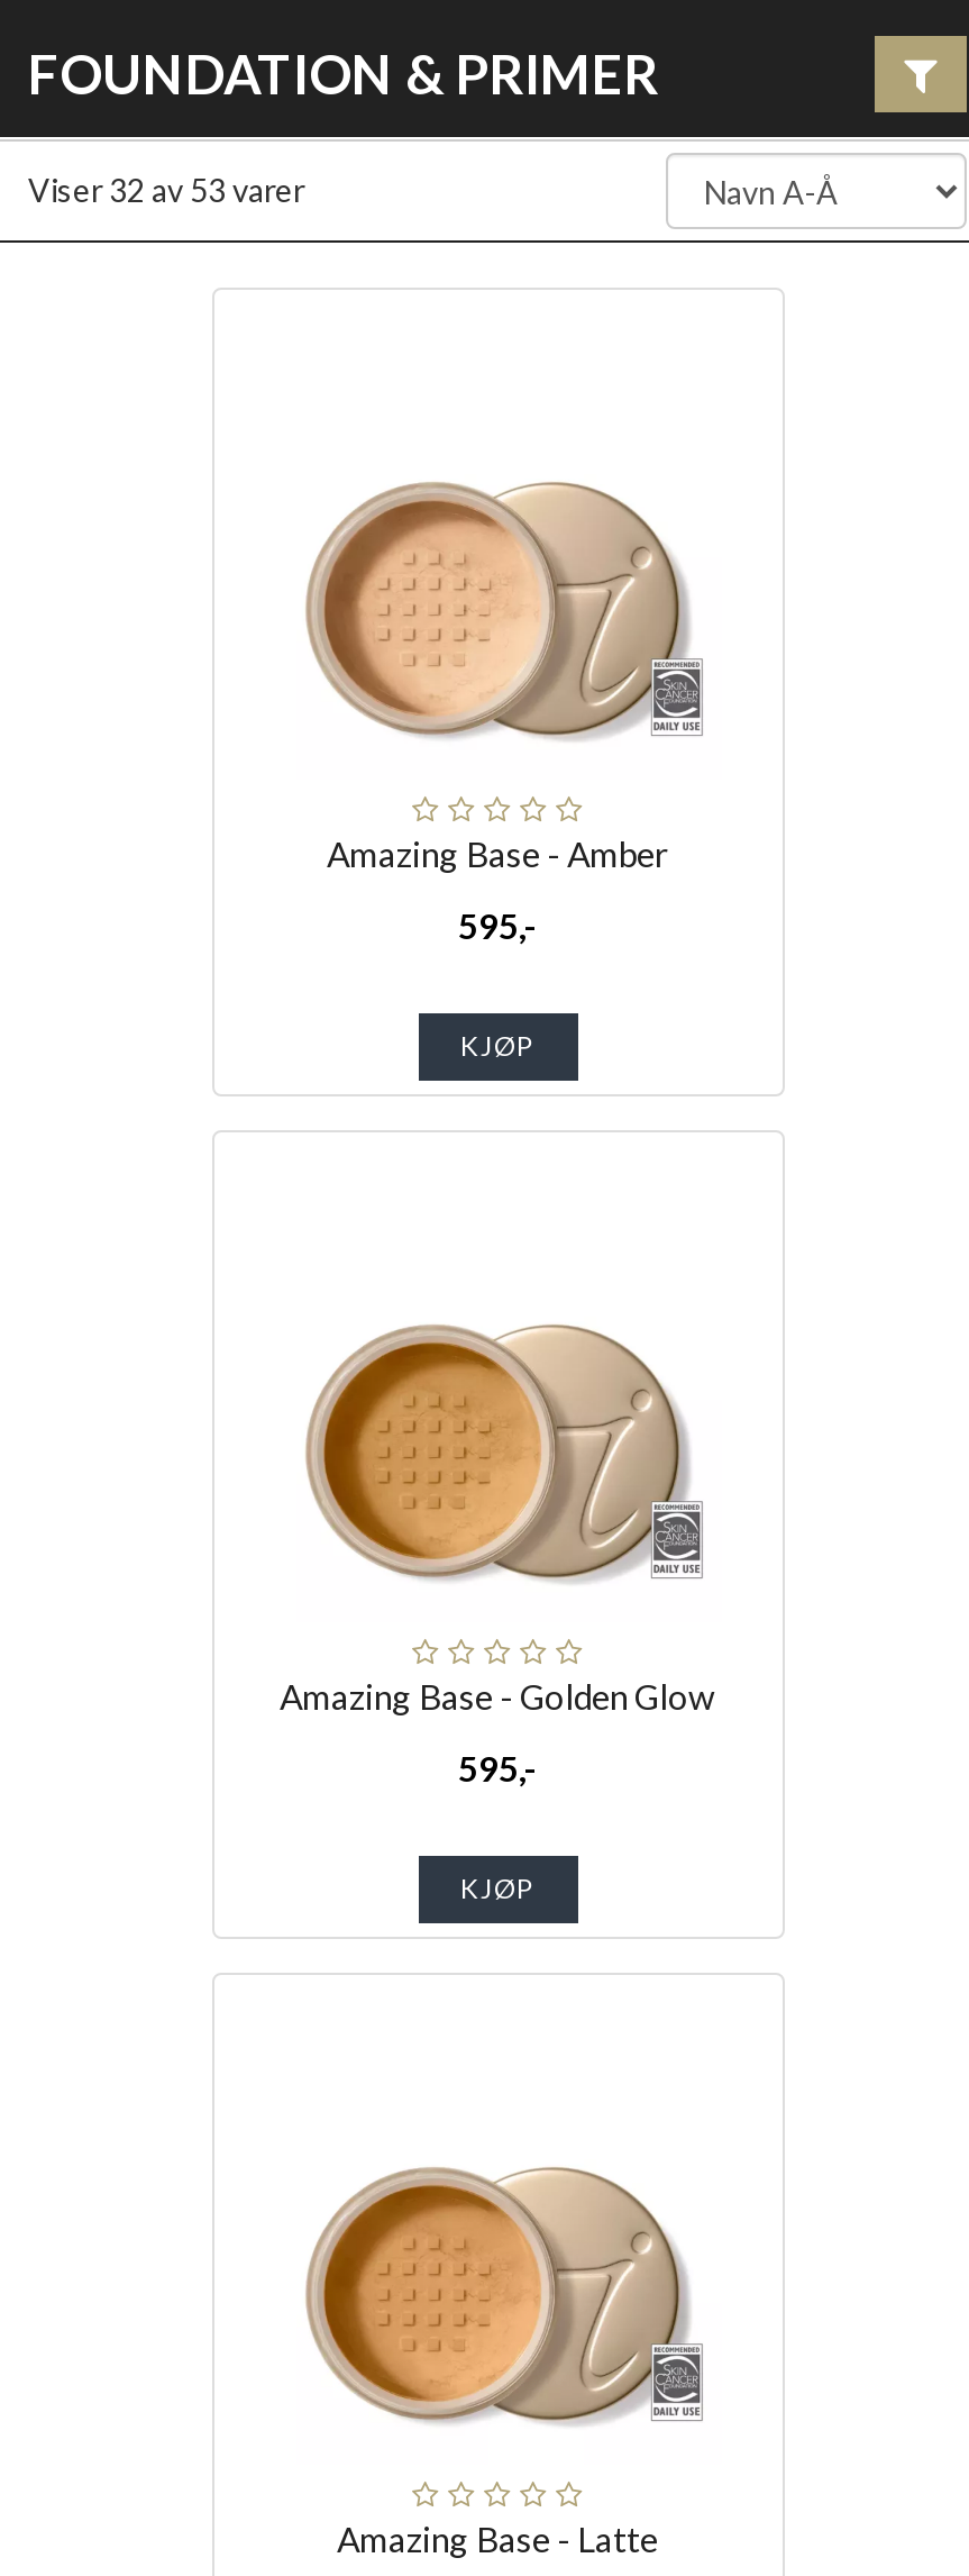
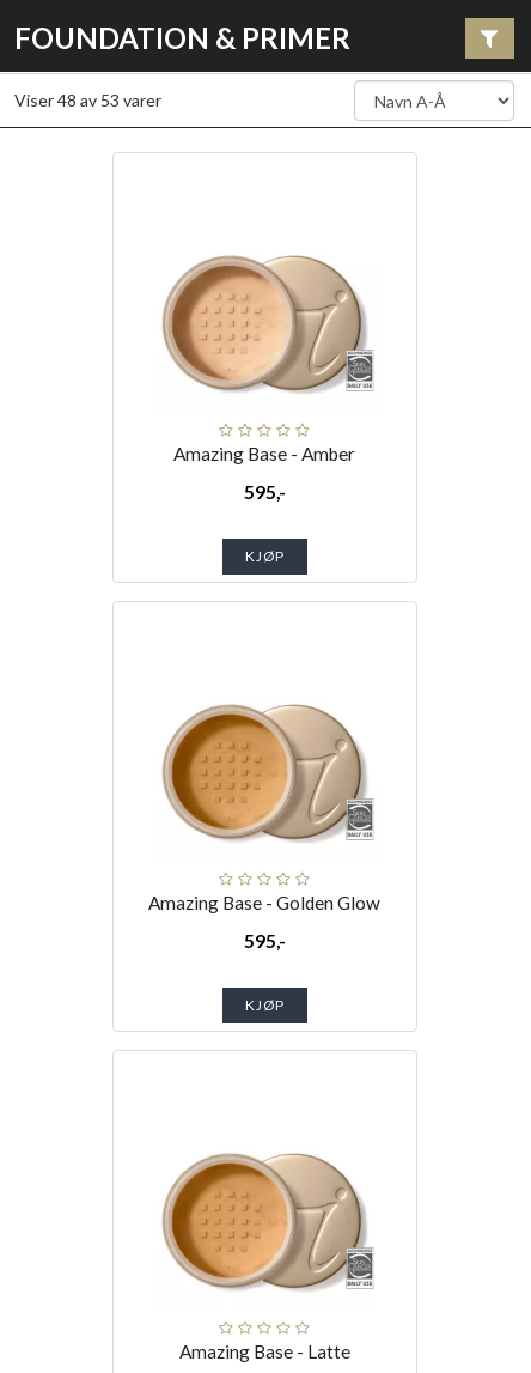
[28,171,304,209] Viser 32 av 53 varer -> [14,90,161,110] Viser 48 av 53 varer

